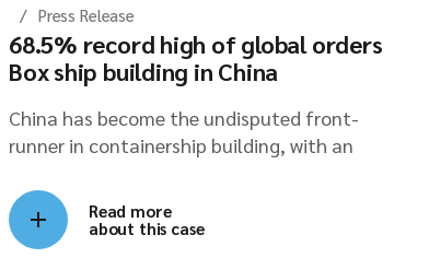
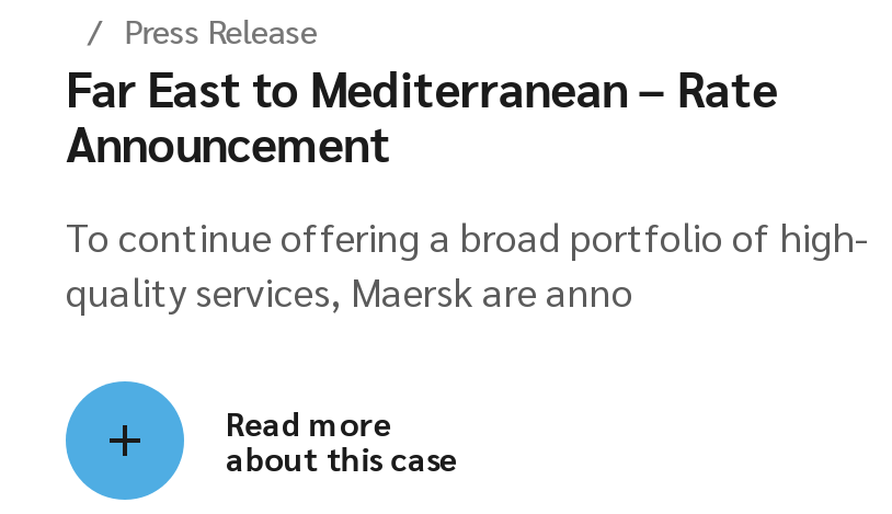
[9,28,382,86] 68.5% record high of global orders | Box ship building in China -> [66,56,778,172] Far East to Mediterranean – Rate | Announcement
[9,105,359,157] China has become the undisputed front- | runner in containership building, with an -> [66,210,870,315] To continue offering a broad portfolio of high- | quality services, Maersk are anno

